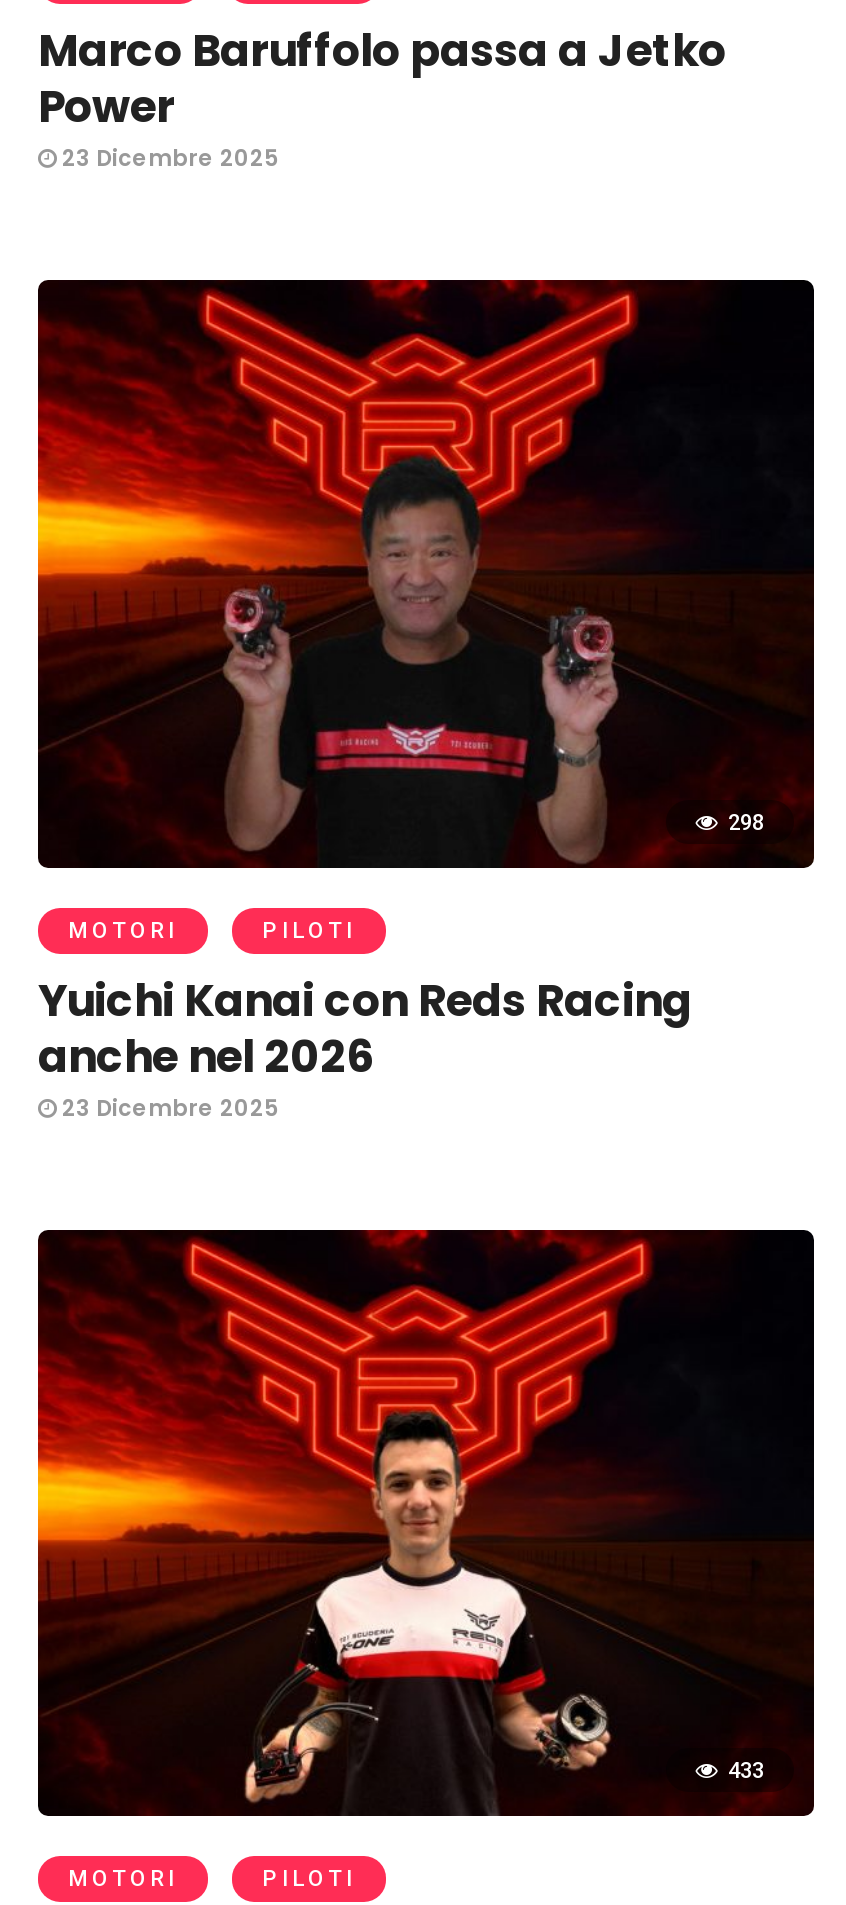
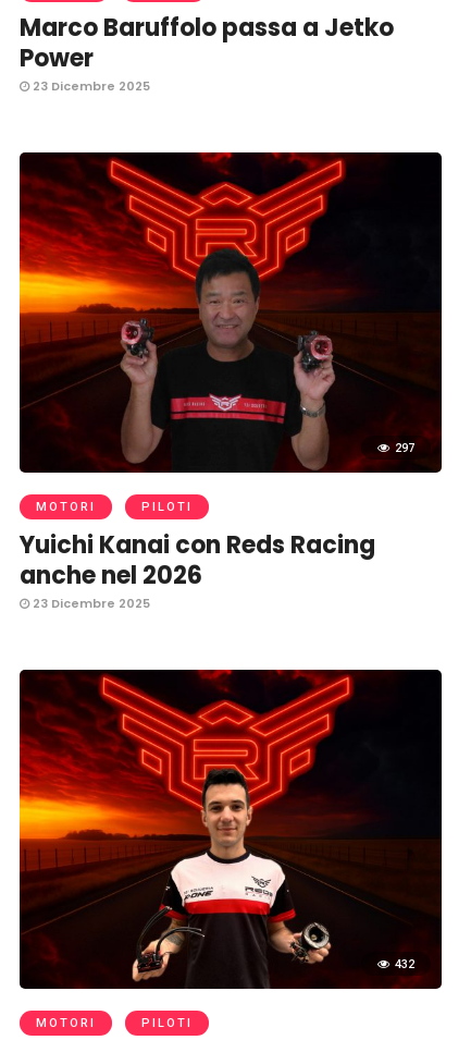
[728,809,764,835] 298 -> [395,441,414,455] 297
[728,1758,764,1784] 433 -> [395,957,414,972] 432

